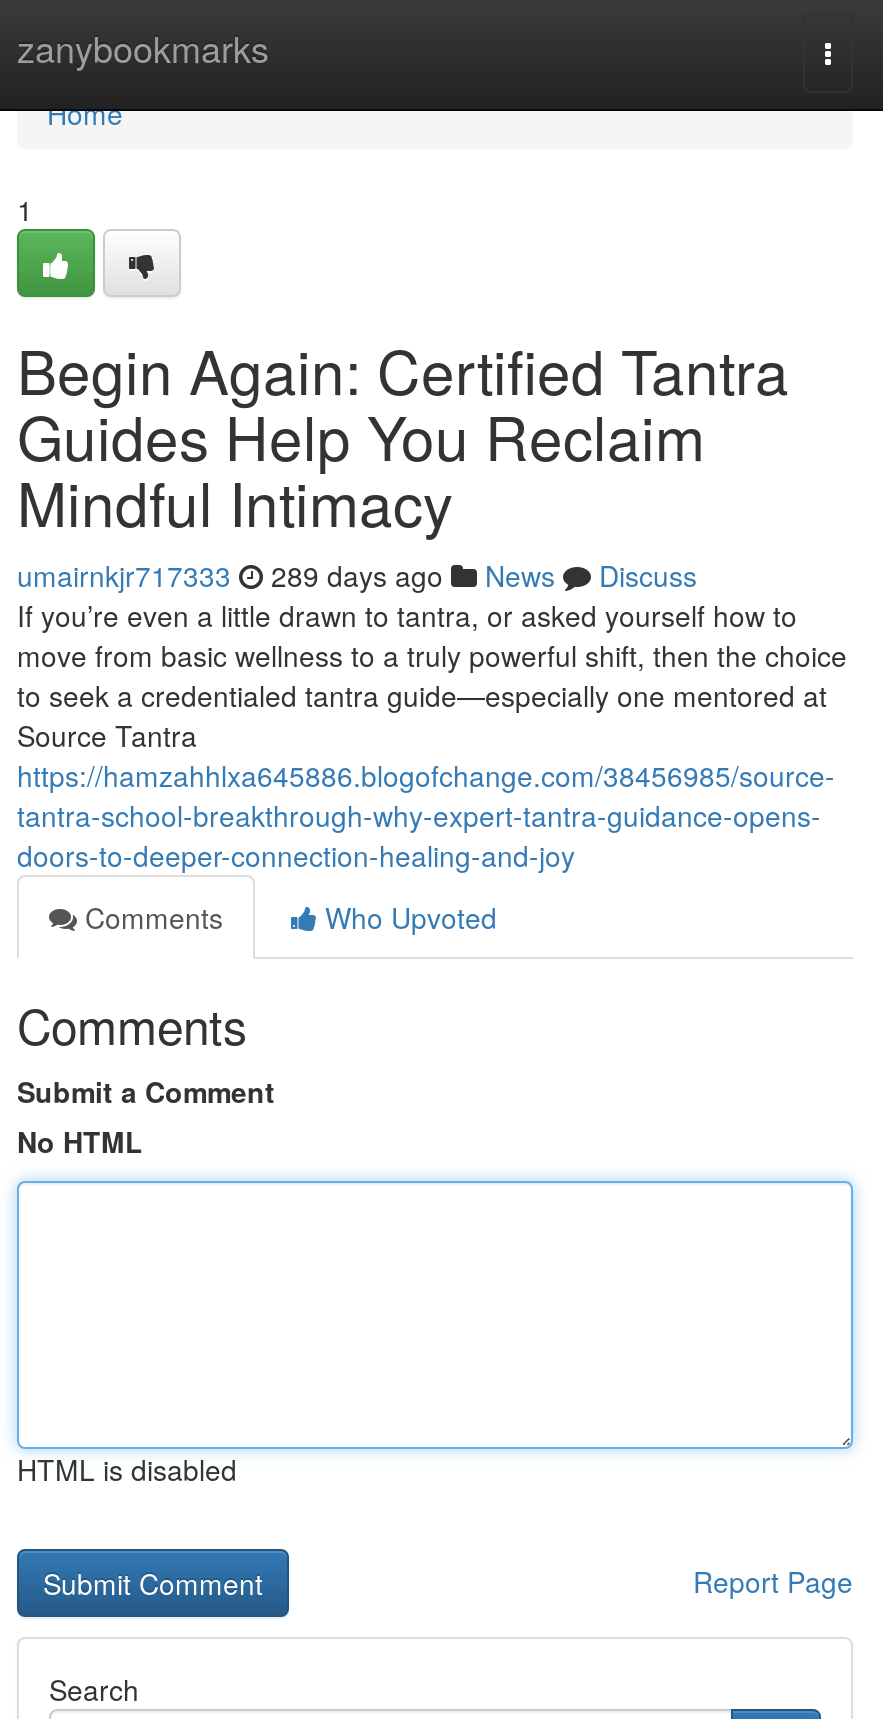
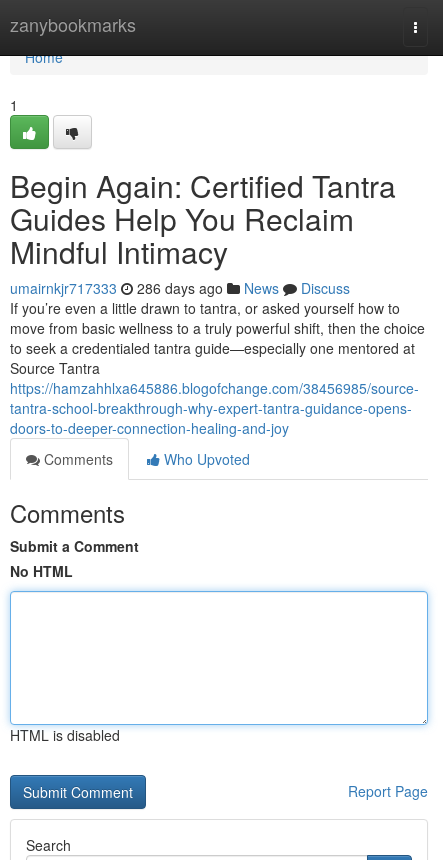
[17,555,697,595] umairnkjr717333 289 days ago News Discuss -> [10,278,350,298] umairnkjr717333 286 days ago News Discuss

